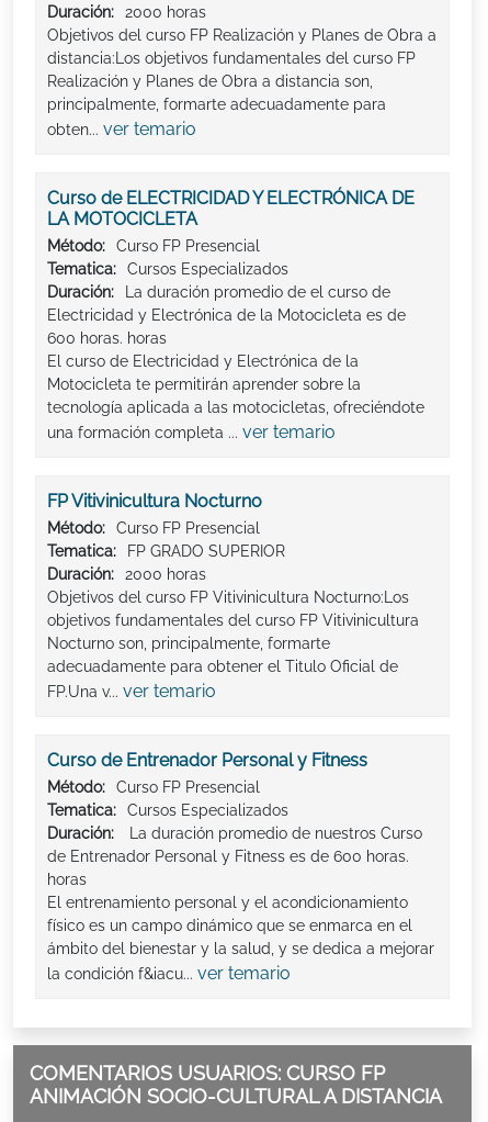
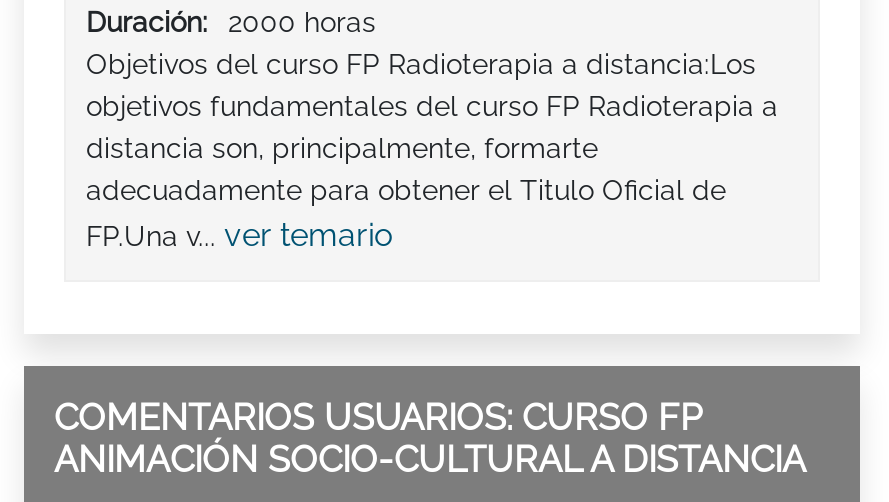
[47,26,436,652] Objetivos del curso FP Realización y Planes de Obra a | distancia:Los objetivos fundamentales del curso FP | Realización y Planes de Obra a distancia son, | principalmente, formarte adecuadamente para | obten... ver temario | Curso de ELECTRICIDAD Y ELECTRÓNICA DE | LA MOTOCICLETA | Método: | Curso FP Presencial | Tematica: | Cursos Especializados | Duración: | La duración promedio de el curso de | Electricidad y Electrónica de la Motocicleta es de | 600 horas. horas | El curso de Electricidad y Electrónica de la | Motocicleta te permitirán aprender sobre la | tecnología aplicada a las motocicletas, ofreciéndote | una formación completa ... ver temario | FP Vitivinicultura Nocturno | Método: | Curso FP Presencial | Tematica: | FP GRADO SUPERIOR | Duración: | 2000 horas | Objetivos del curso FP Vitivinicultura Nocturno:Los | objetivos fundamentales del curso FP Vitivinicultura | Nocturno son, principalmente, formarte -> [86,47,778,163] Objetivos del curso FP Radioterapia a distancia:Los | objetivos fundamentales del curso FP Radioterapia a | distancia son, principalmente, formarte
[47,749,434,983] Curso de Entrenador Personal y Fitness | Método: | Curso FP Presencial | Tematica: | Cursos Especializados | Duración: | La duración promedio de nuestros Curso | de Entrenador Personal y Fitness es de 600 horas. | horas | El entrenamiento personal y el acondicionamiento | físico es un campo dinámico que se enmarca en el | ámbito del bienestar y la salud, y se dedica a mejorar | la condición f&iacu... ver temario -> none

